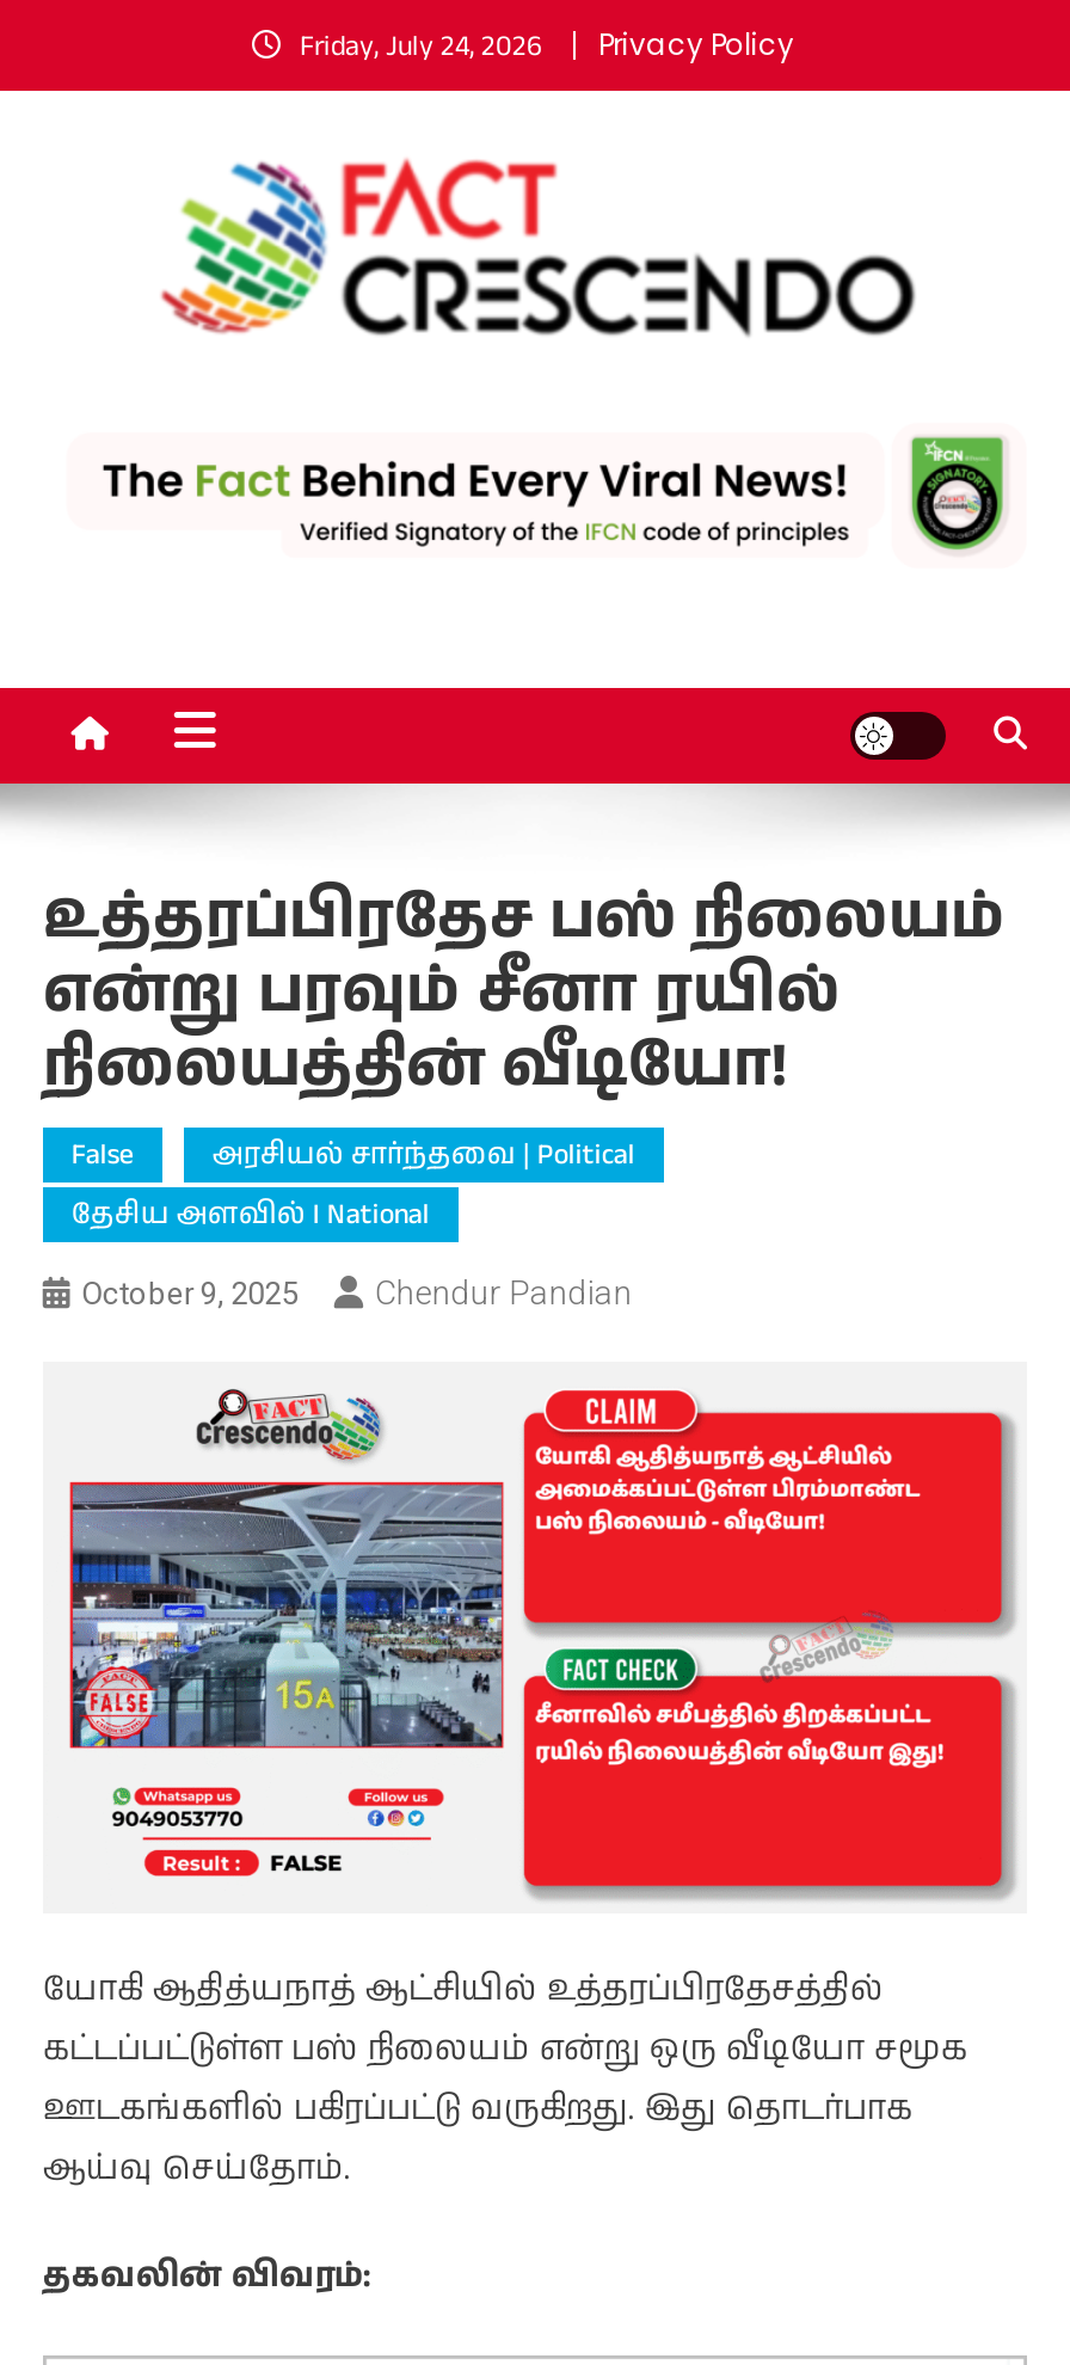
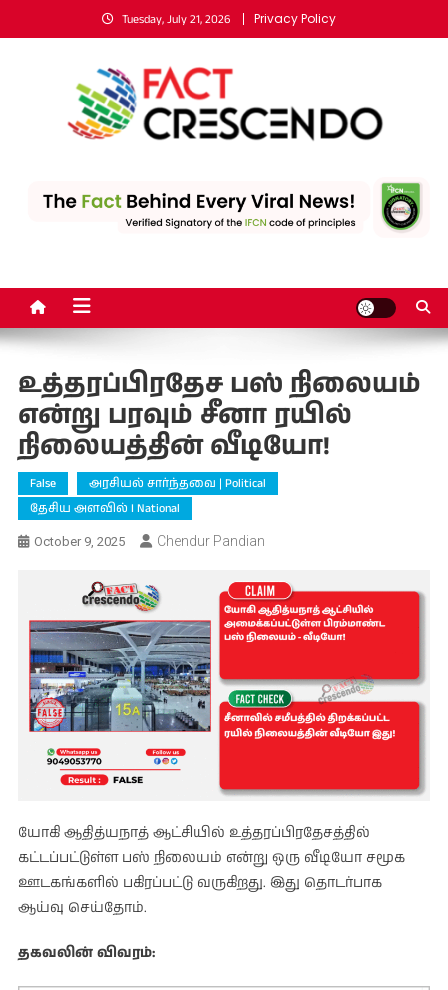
[300,24,794,67] Friday, July 24, 2026 Privacy Policy -> [122,10,336,28] Tuesday, July 21, 2026 Privacy Policy

